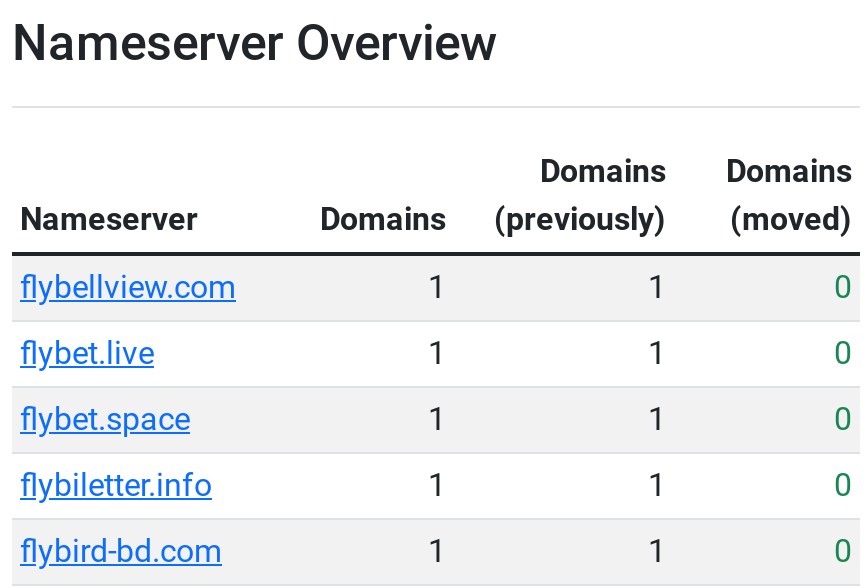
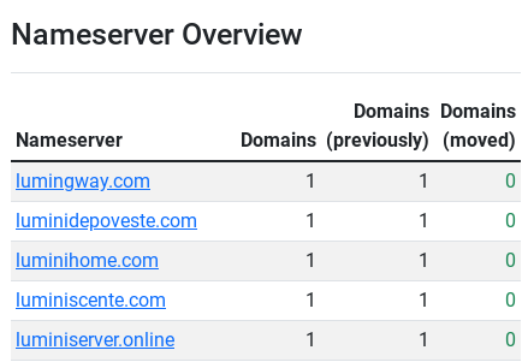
[20,268,236,306] flybellview.com -> [16,170,150,192] lumingway.com
[20,334,154,372] flybet.live -> [16,209,197,232] luminidepoveste.com
[20,400,190,438] flybet.space -> [16,249,159,272] luminihome.com
[20,466,212,504] flybiletter.info -> [16,289,166,311] luminiscente.com
[20,532,222,570] flybird-bd.com -> [16,328,174,351] luminiserver.online

